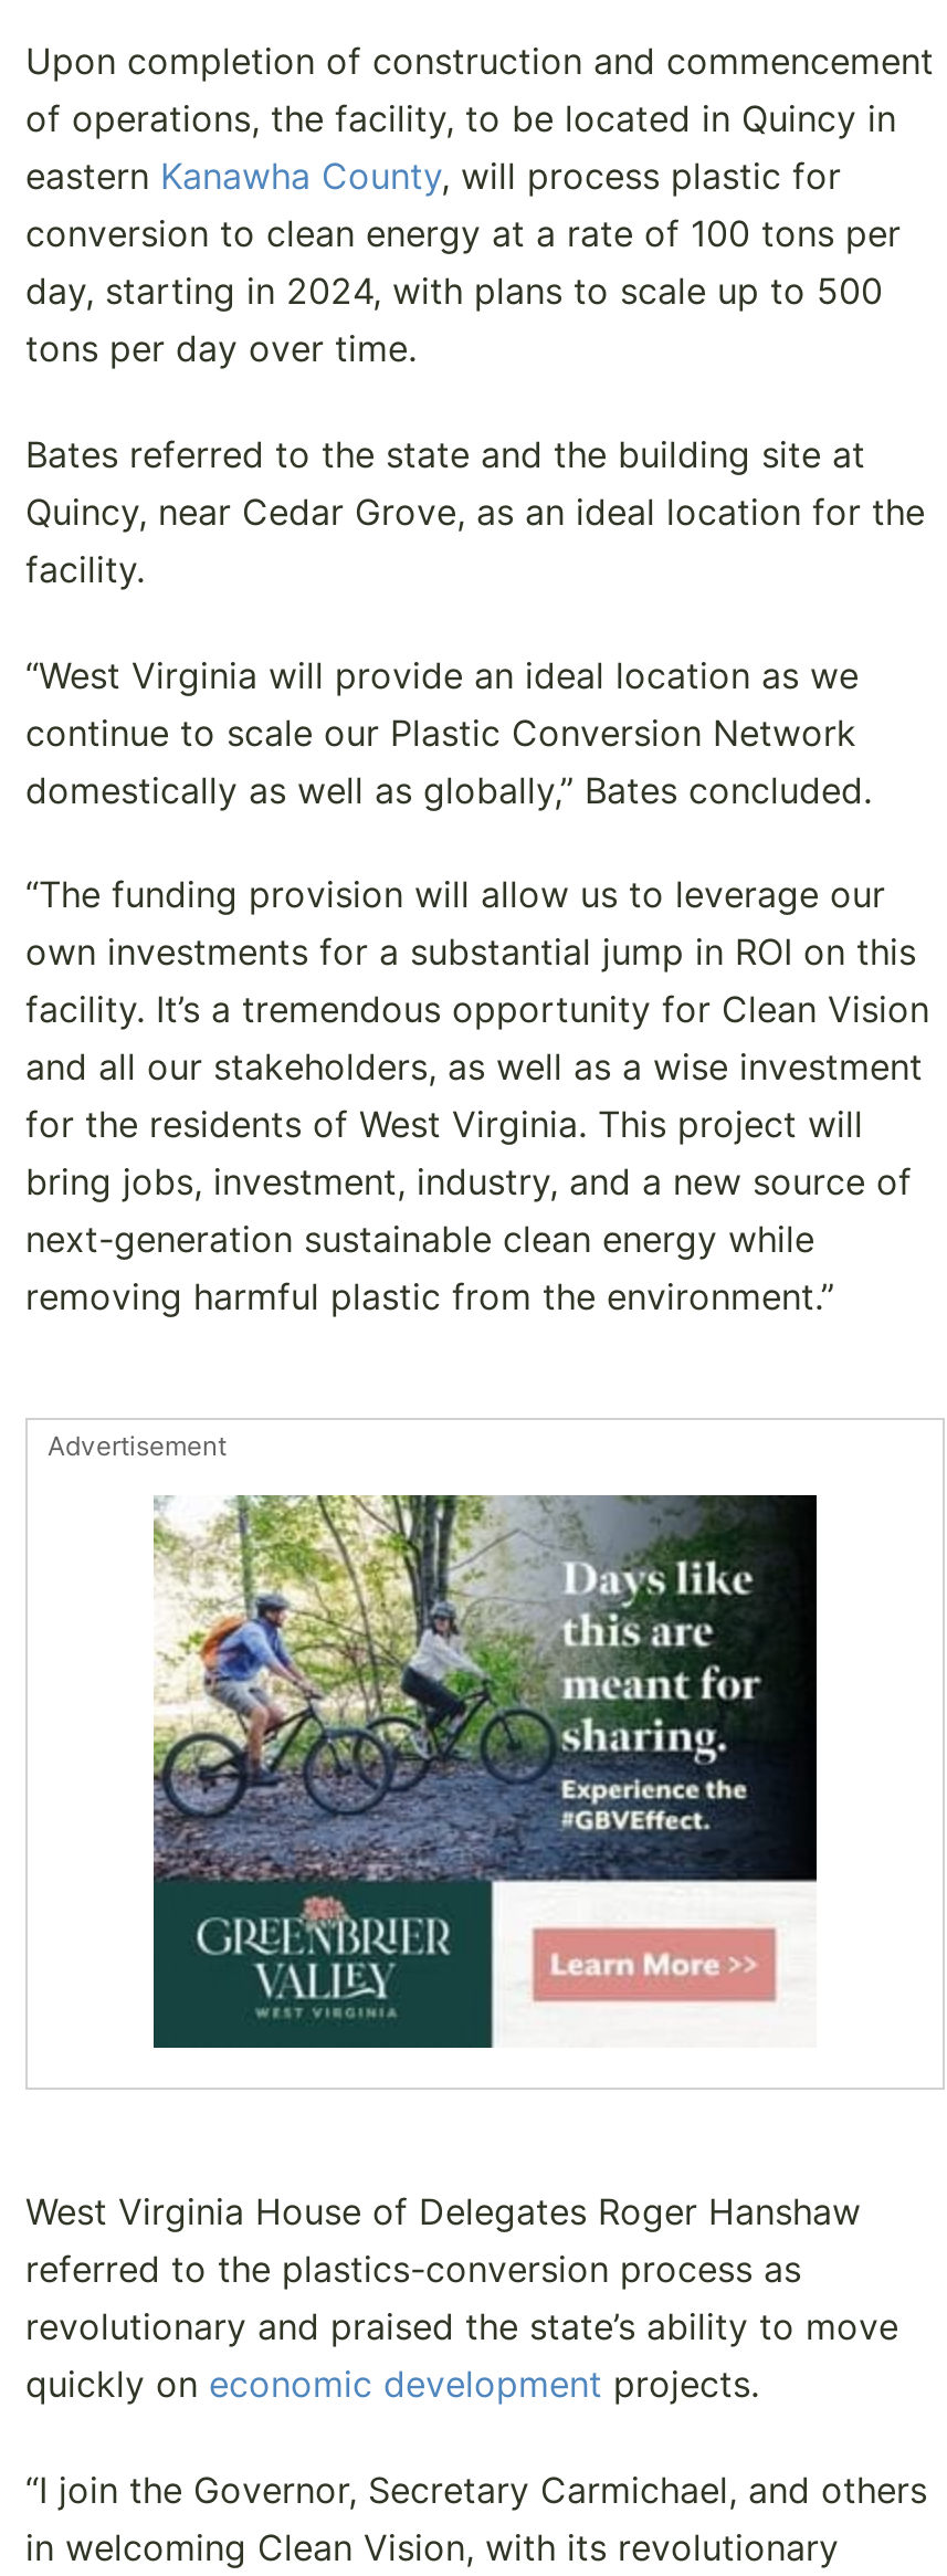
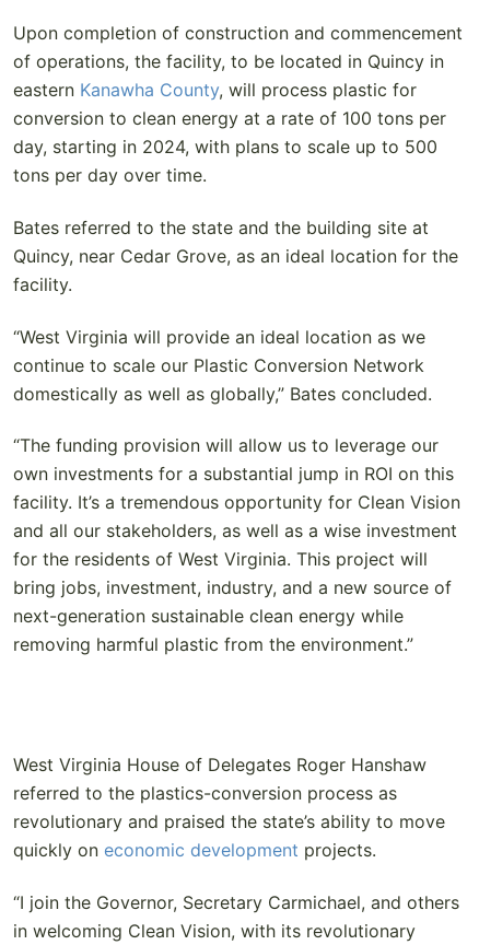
[48,1431,227,1462] Advertisement -> none
[151,1493,819,2050] [image] -> none

